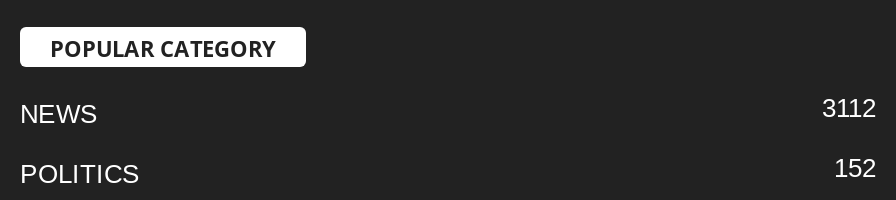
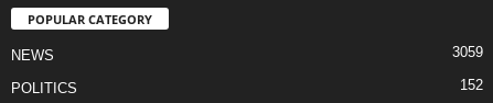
[822,93,876,123] 3112 -> [452,44,483,60] 3059

